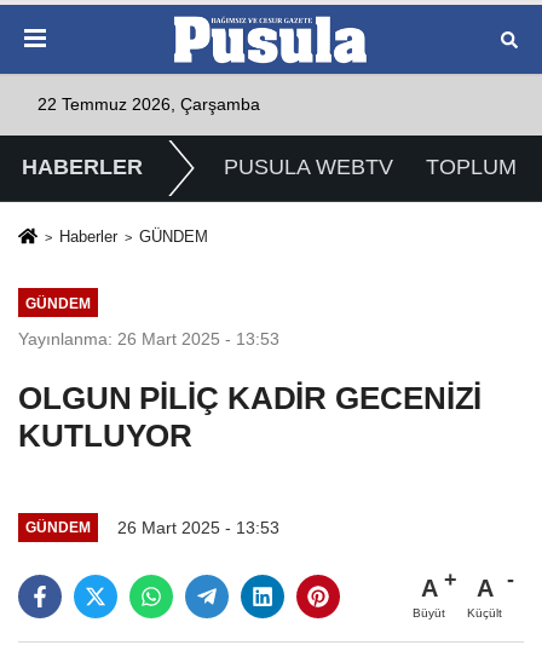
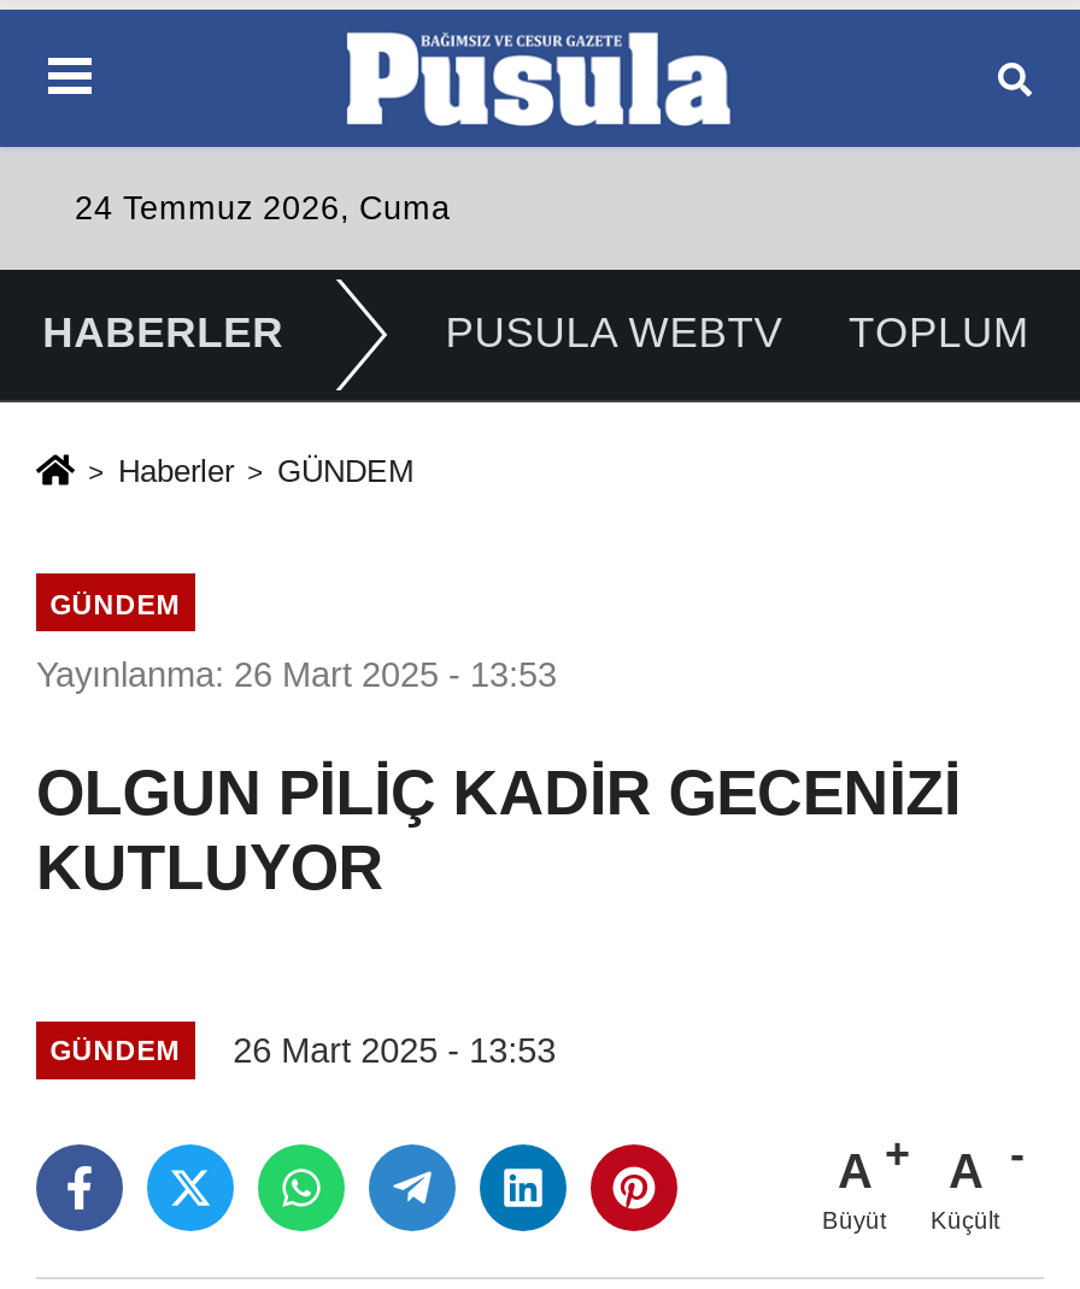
[38,96,260,114] 22 Temmuz 2026, Çarşamba -> [75,190,451,226] 24 Temmuz 2026, Cuma

